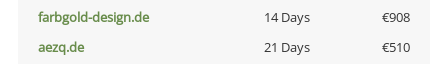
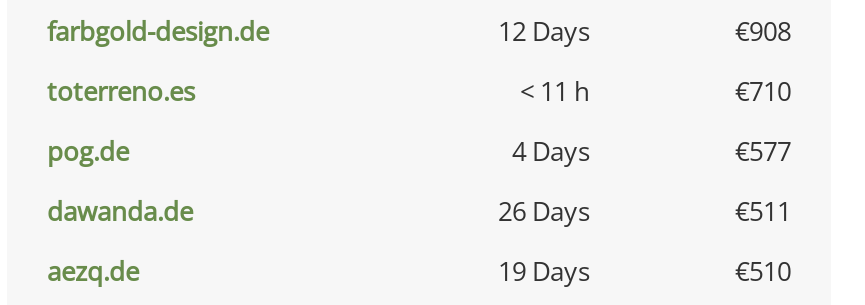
[263,8,309,26] 14 Days -> [498,13,590,49] 12 Days
none -> [47,73,791,229] toterreno.es | < 11 h | €710 | pog.de | 4 Days | €577 | dawanda.de | 26 Days | €511
[263,38,309,56] 21 Days -> [498,253,590,289] 19 Days

